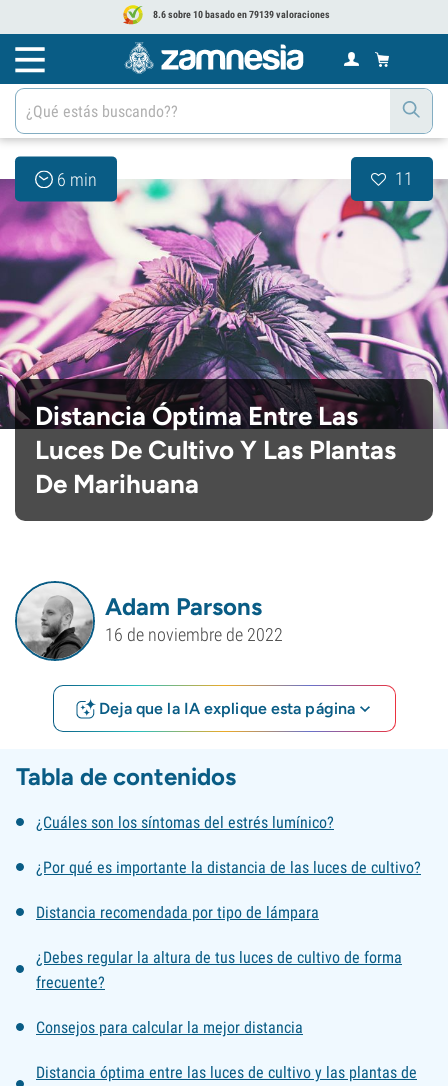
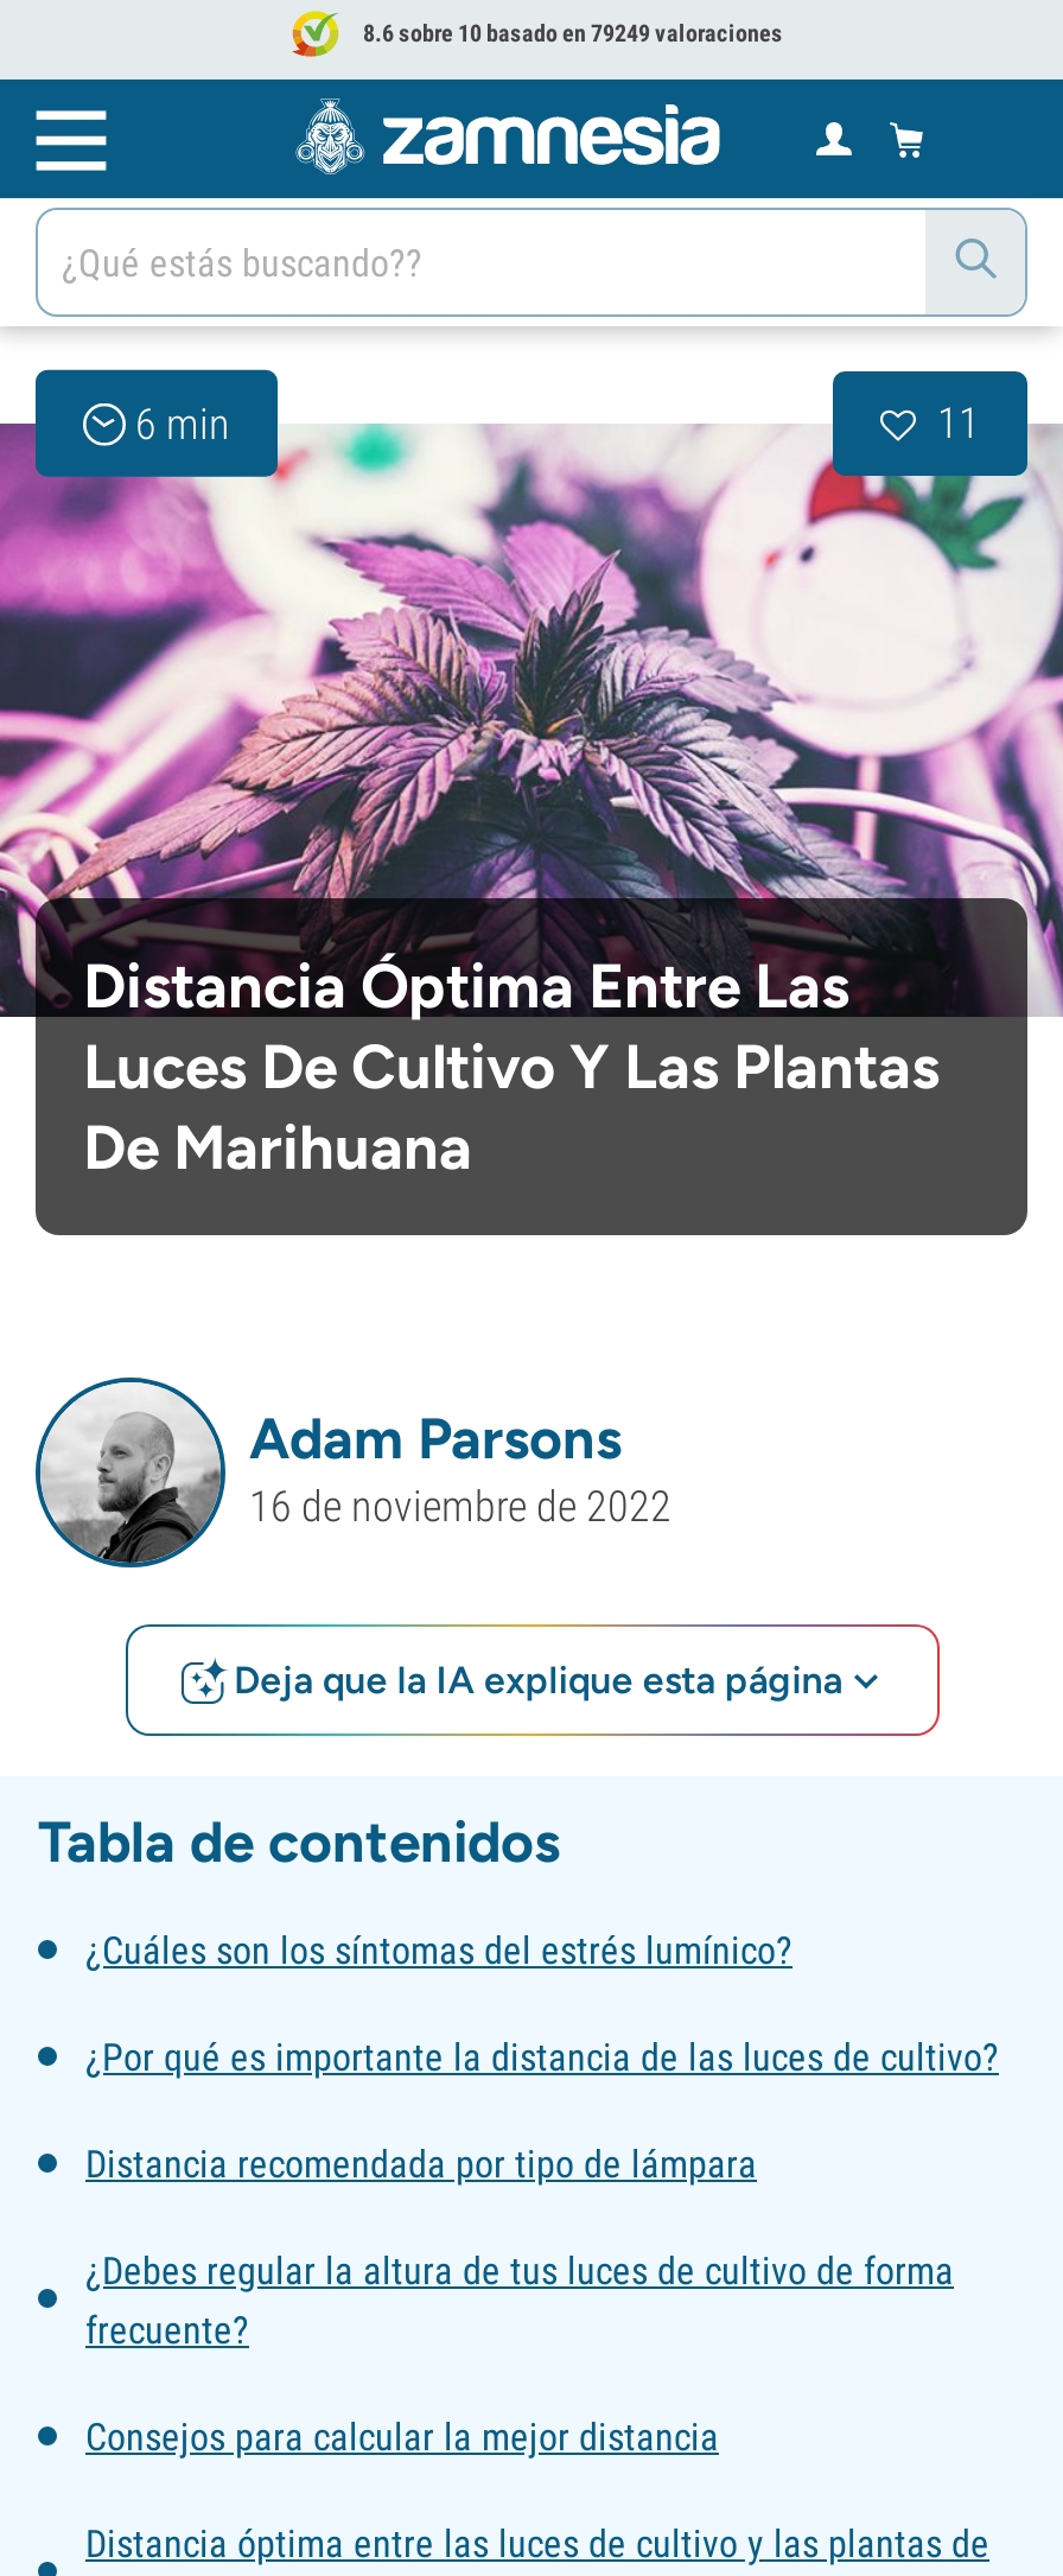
[151,9,330,20] 8.6 sobre 10 basado en 79139 valoraciones -> [358,20,783,46] 8.6 sobre 10 basado en 79249 valoraciones

